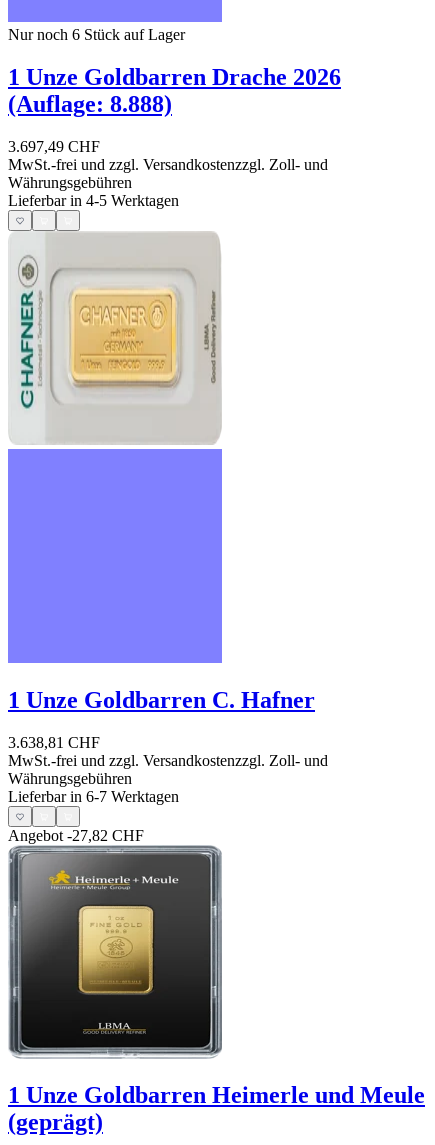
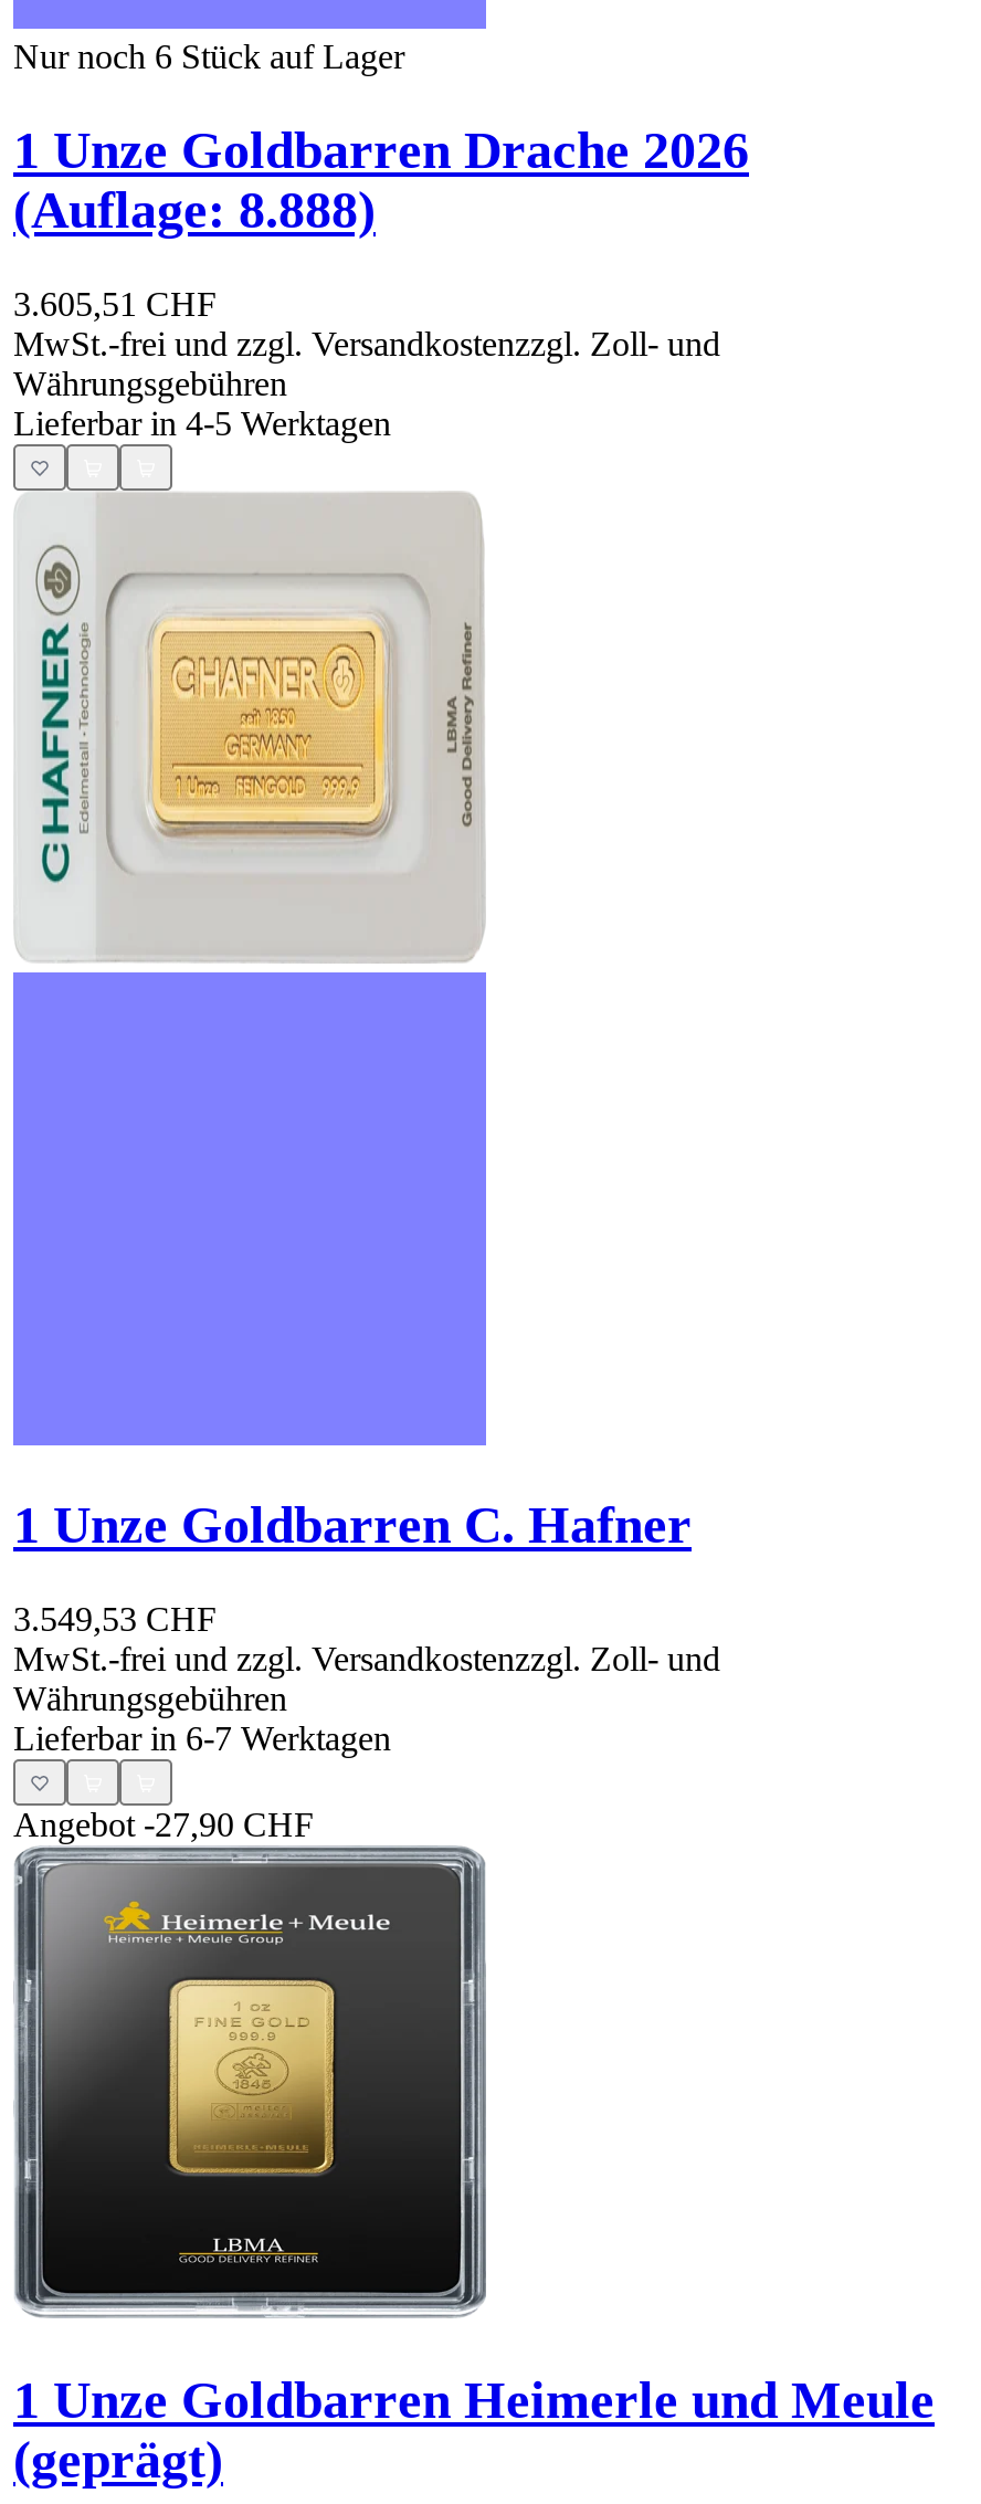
[8,138,100,155] 3.697,49 CHF -> [13,284,217,322] 3.605,51 CHF
[8,733,100,750] 3.638,81 CHF -> [13,1601,217,1639] 3.549,53 CHF
[8,826,144,843] Angebot-27,82 CHF -> [13,1807,314,1844] Angebot-27,90 CHF

